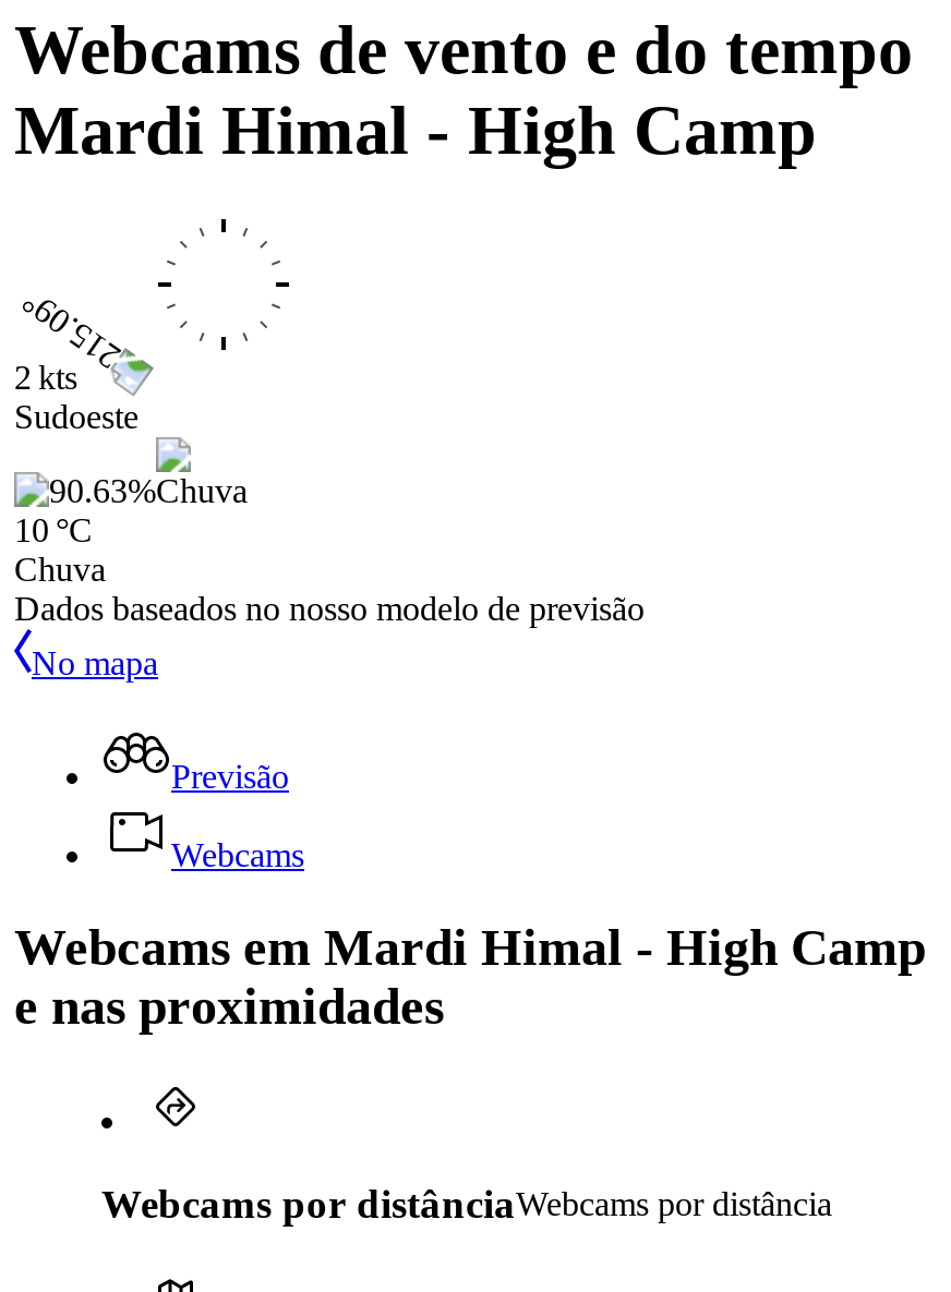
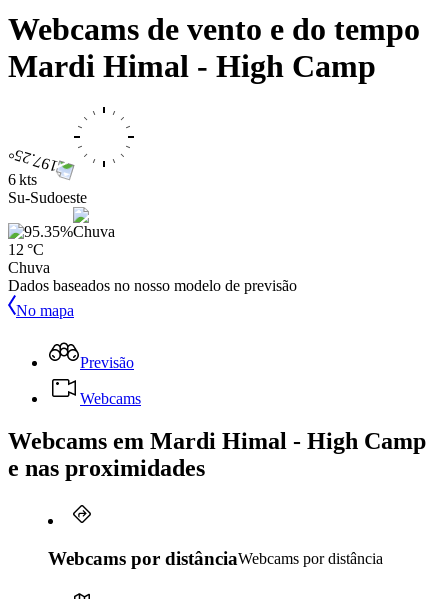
[14,358,139,435] 2 kts | Sudoeste -> [8,171,87,206] 6 kts | Su-Sudoeste
[14,511,93,548] 10 °C -> [8,241,44,258] 12 °C

